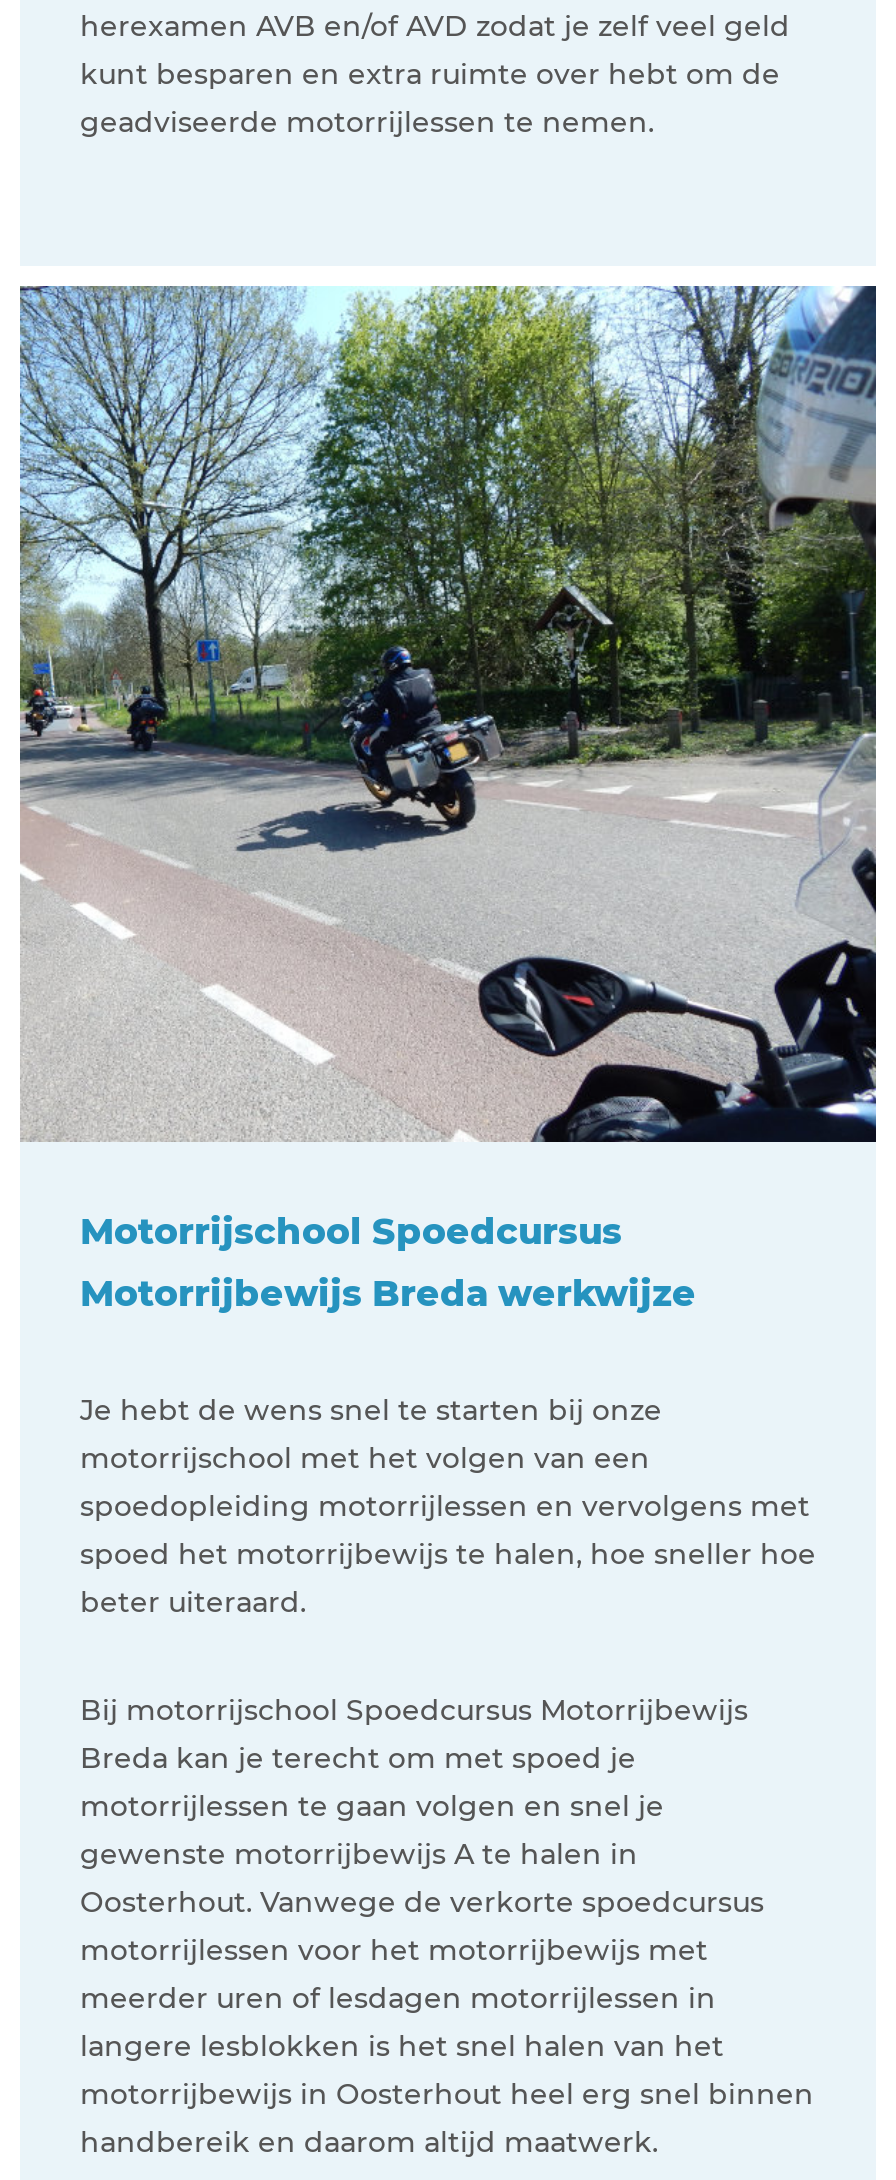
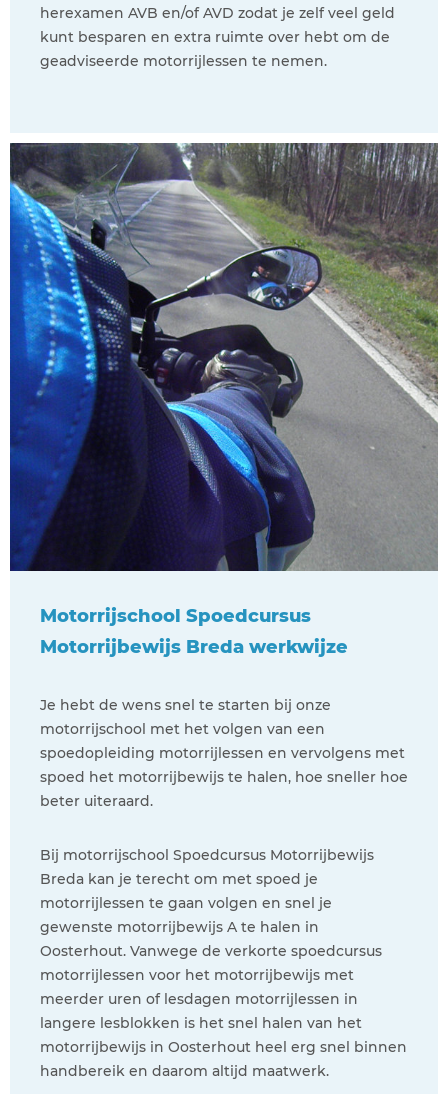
[18,284,878,1142] [image] -> [9,142,439,572] [image]

